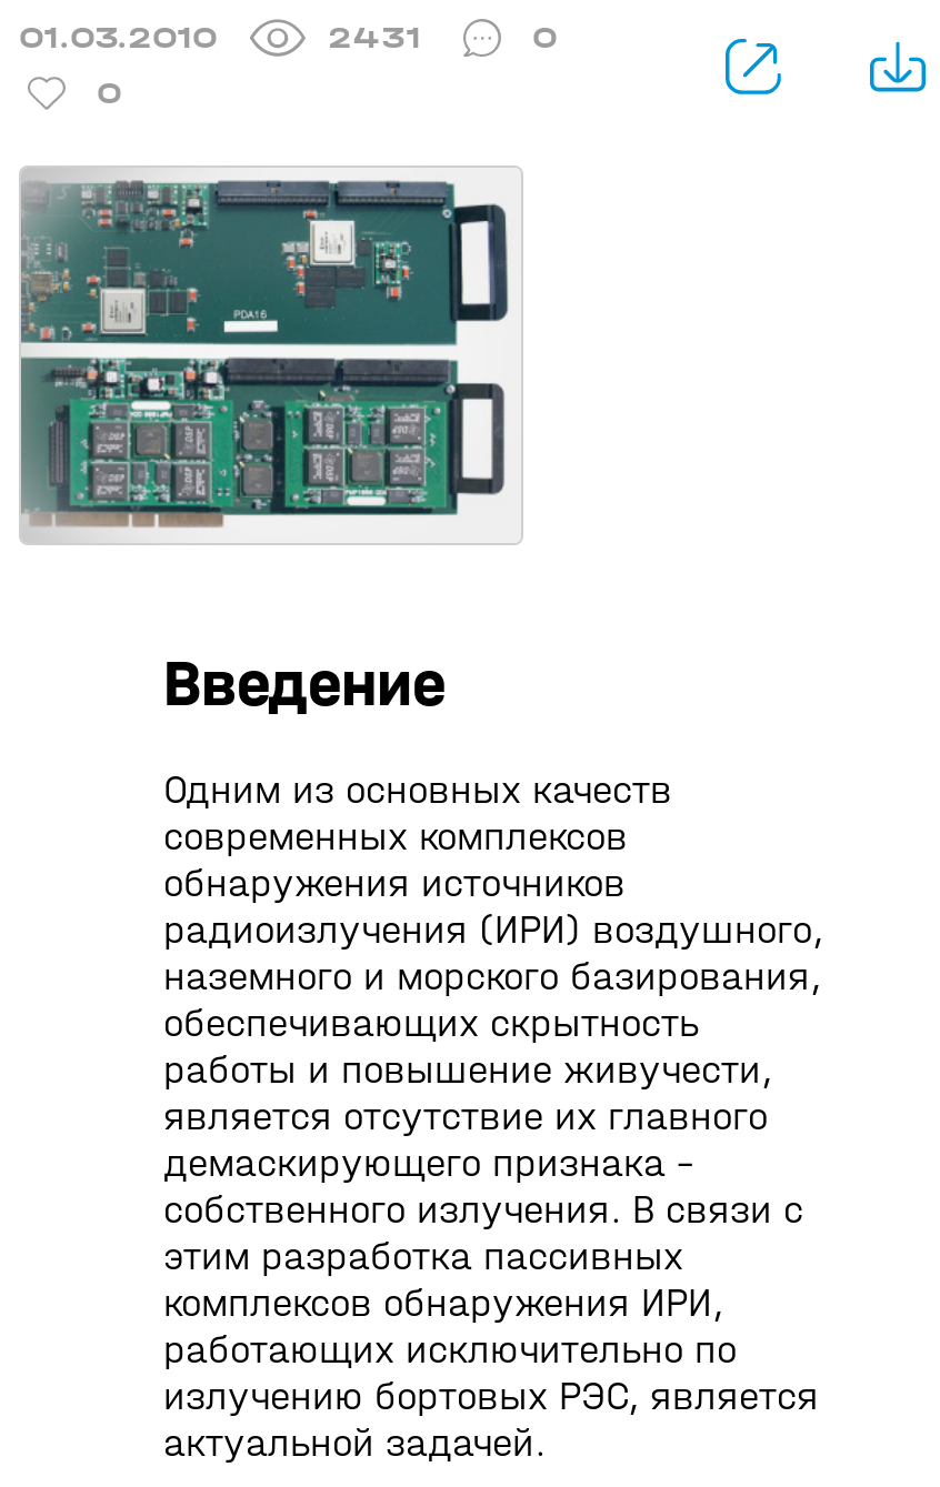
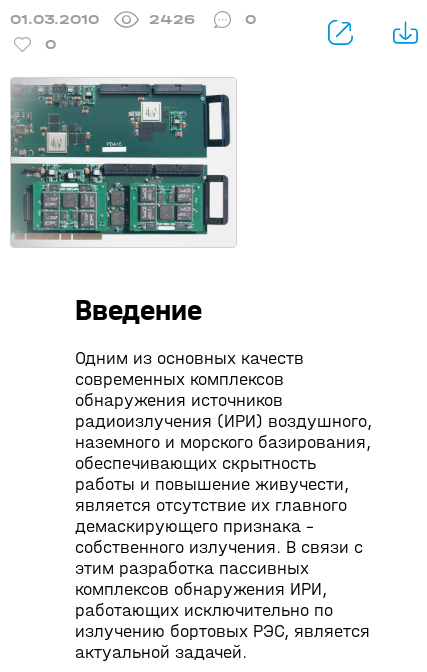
[328,19,421,57] 2431 -> [149,11,195,28] 2426

